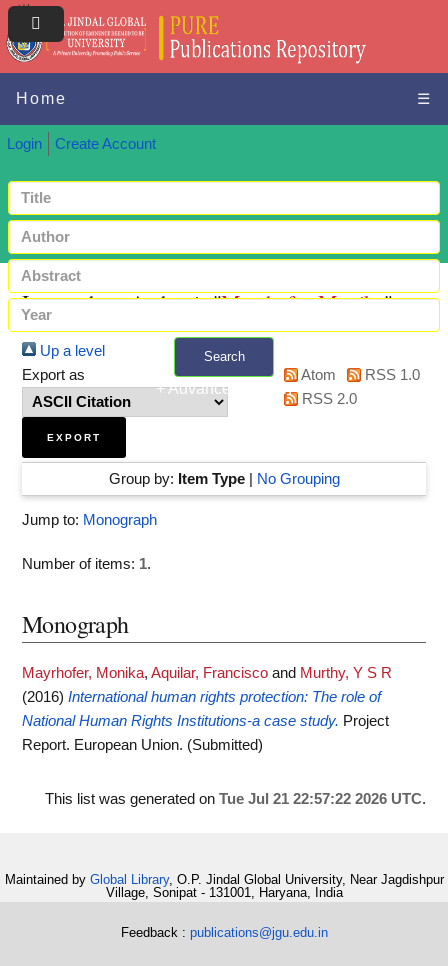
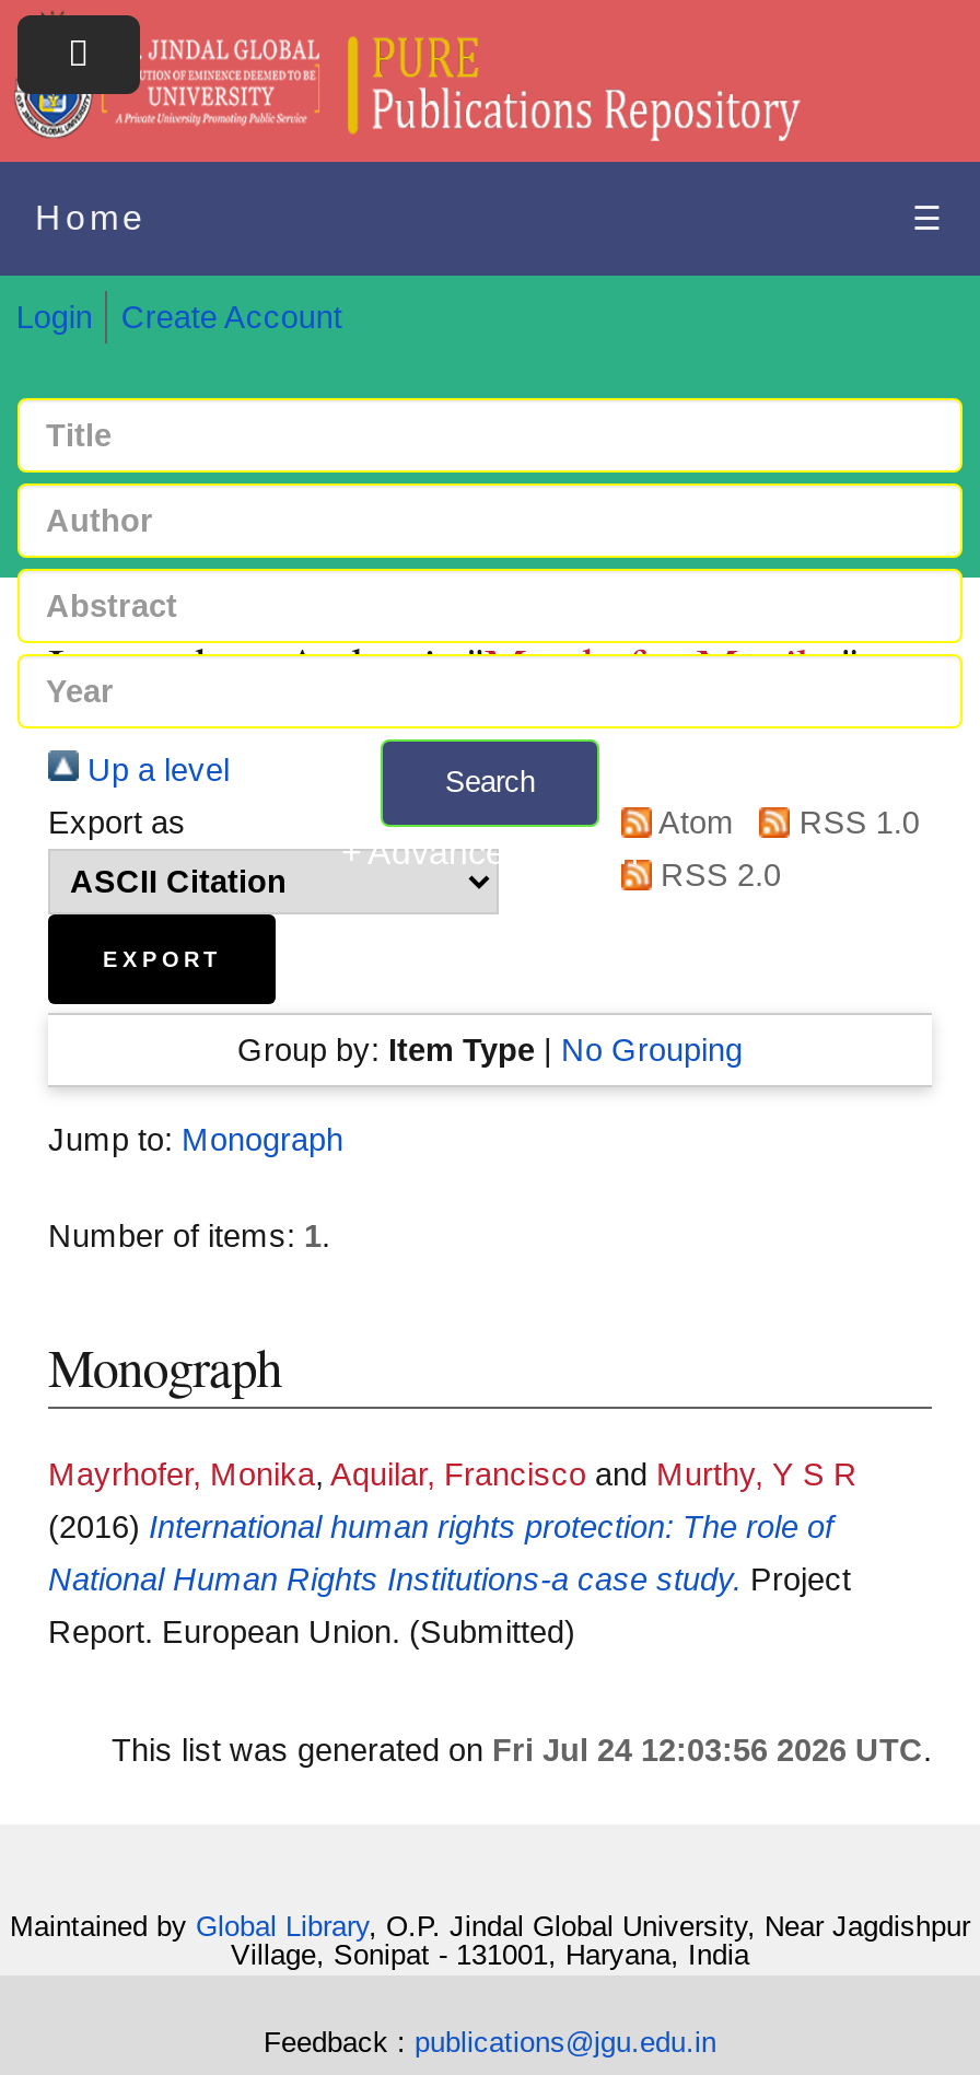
[45,791,426,807] This list was generated on Tue Jul 21 22:57:22 2026 UTC. -> [112,1733,932,1768] This list was generated on Fri Jul 24 12:03:56 2026 UTC.

